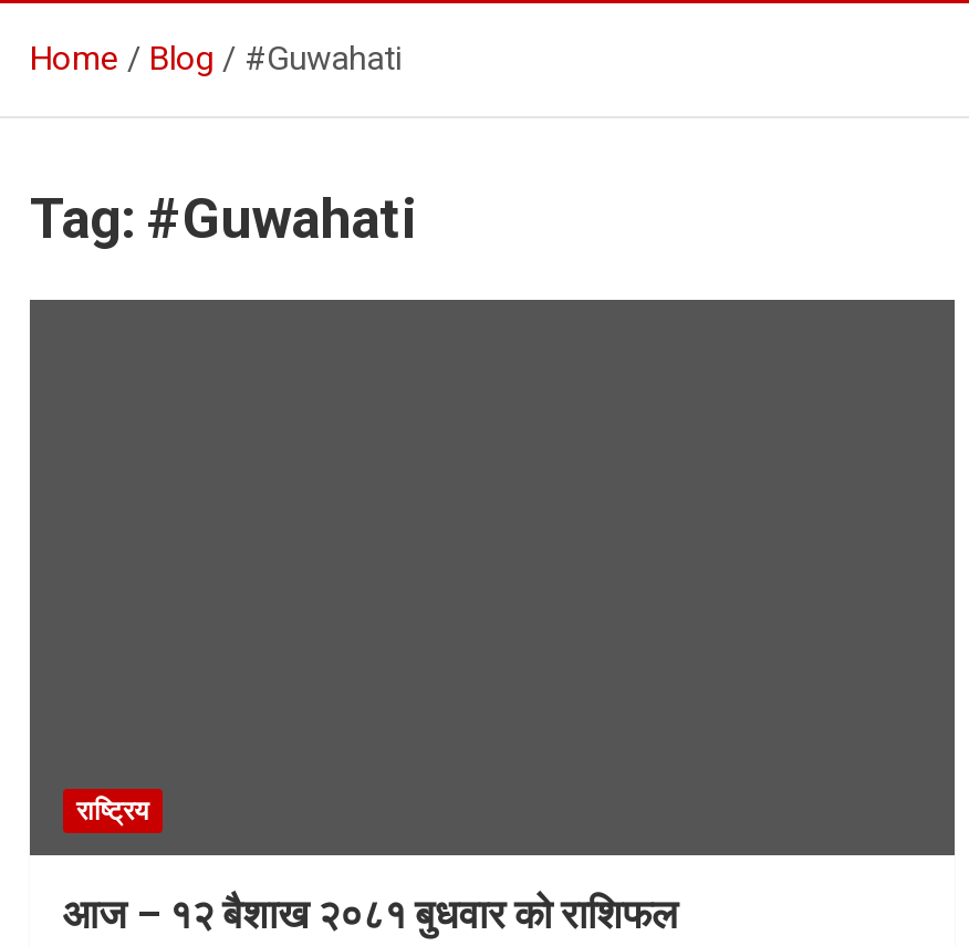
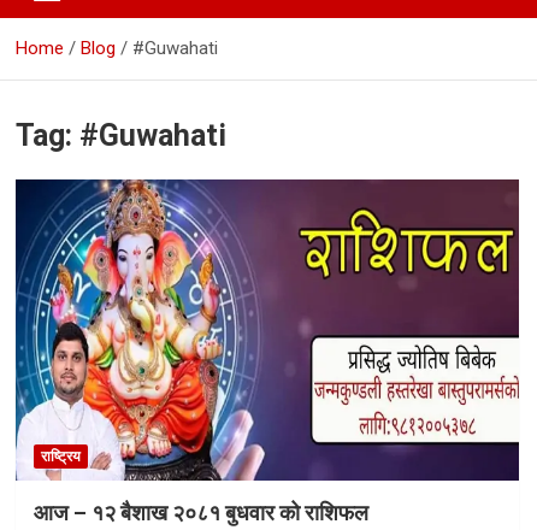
none -> [16,178,519,481] [image]

